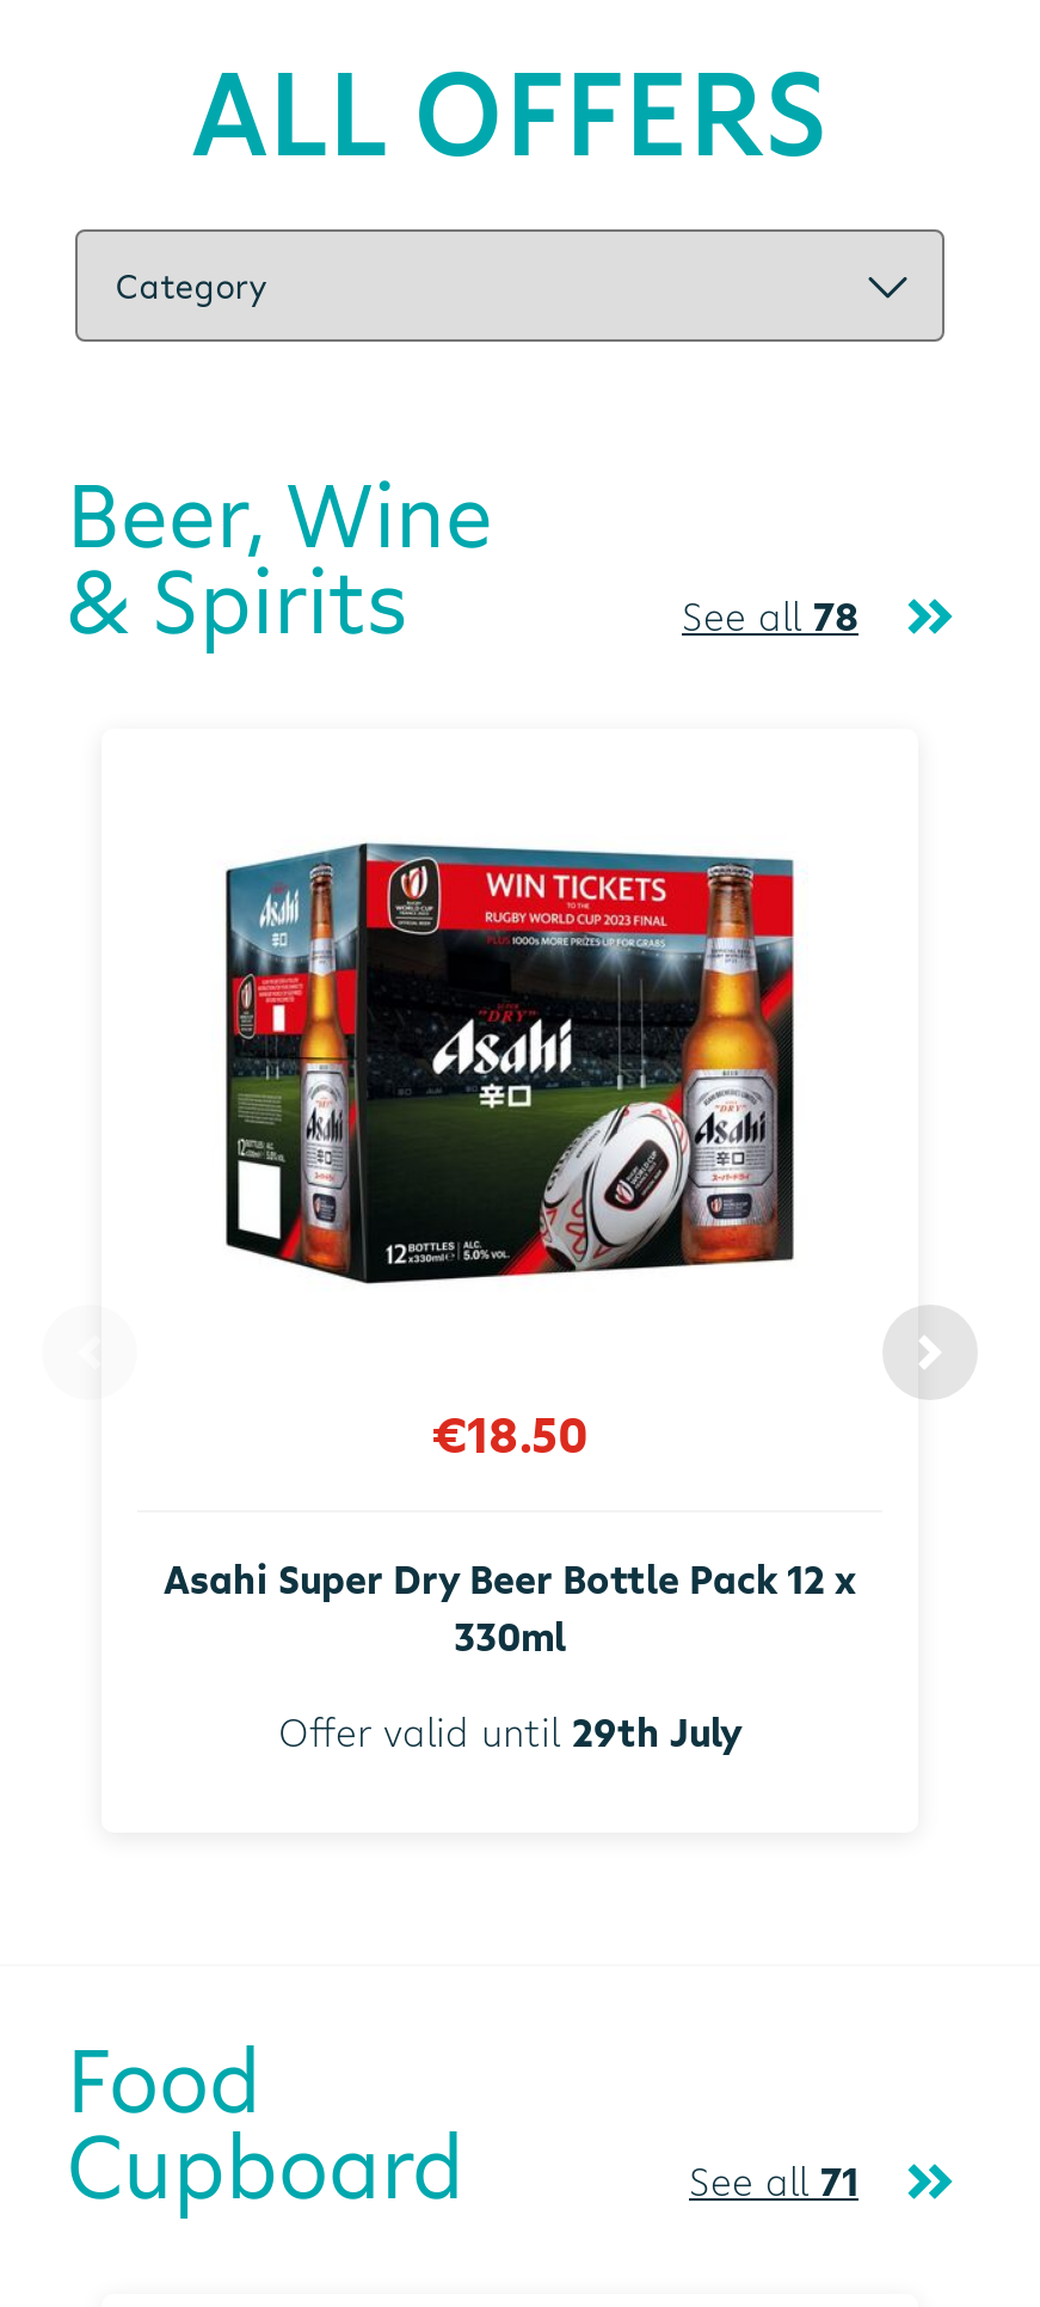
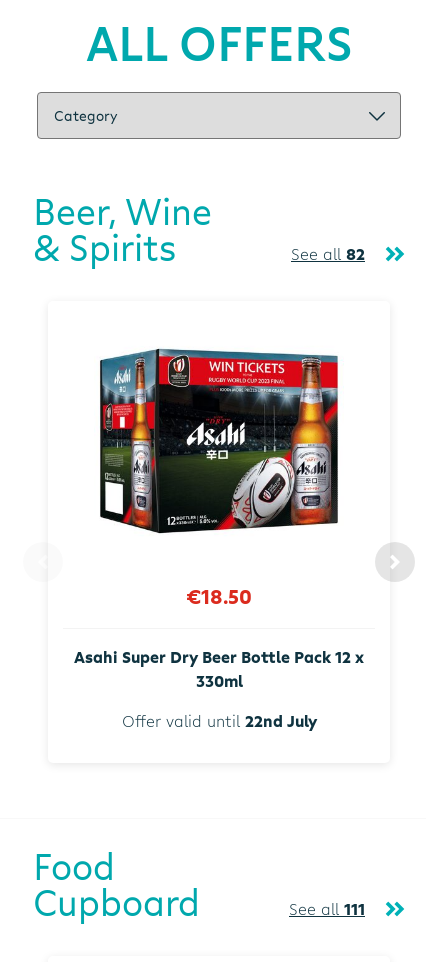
[682,590,859,643] See all 78 -> [291,243,365,265] See all 82
[278,1705,741,1758] Offer valid until 29th July -> [121,710,316,732] Offer valid until 22nd July
[689,2154,859,2207] See all 71 -> [289,898,365,920] See all 111

